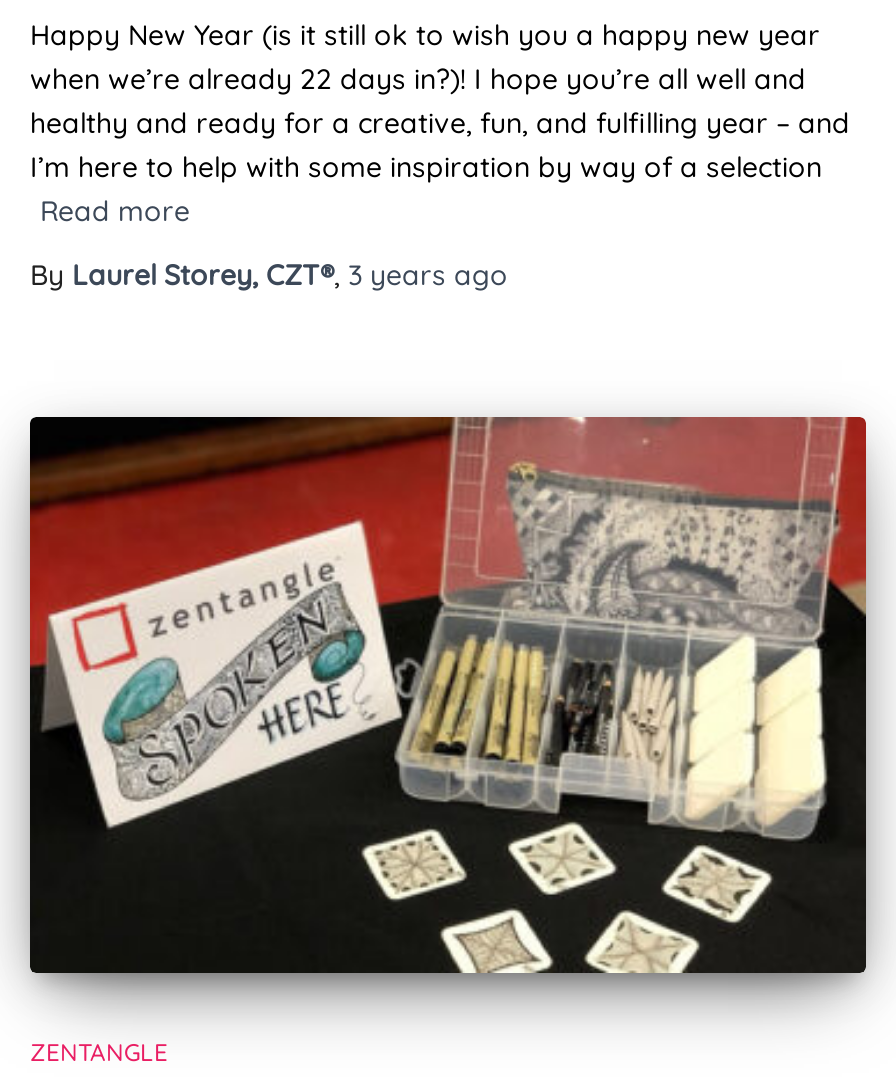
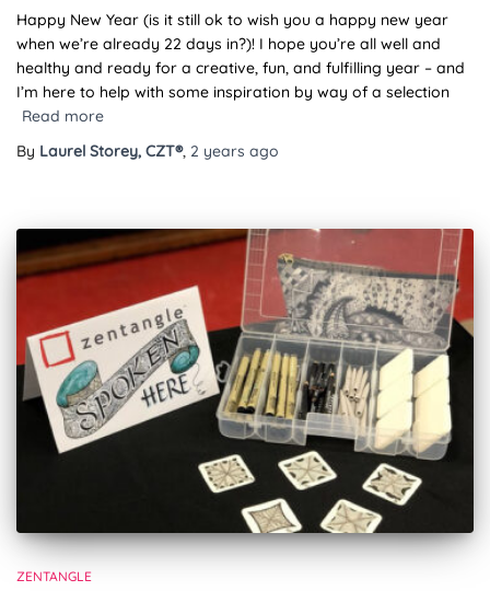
[30,256,508,292] By Laurel Storey, CZT®, 3 years ago -> [16,141,279,160] By Laurel Storey, CZT®, 2 years ago

